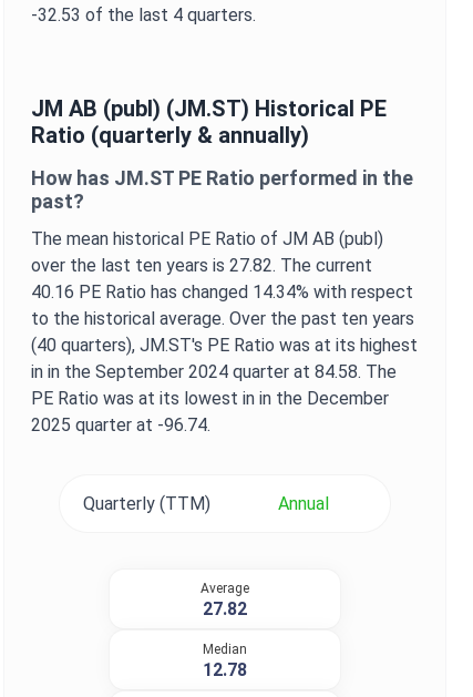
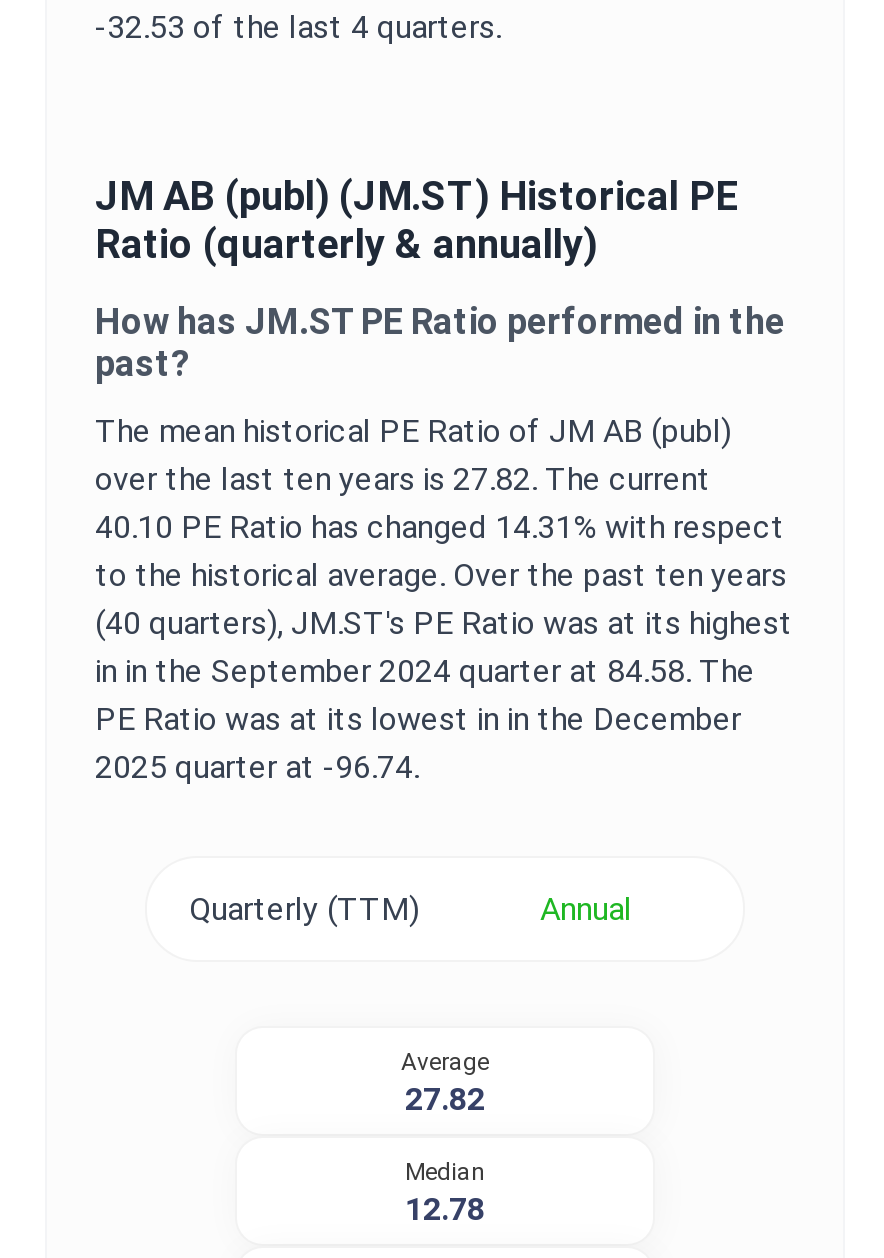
[31,281,413,303] 40.16 PE Ratio has changed 14.34% with respect -> [95,508,785,546] 40.10 PE Ratio has changed 14.31% with respect

